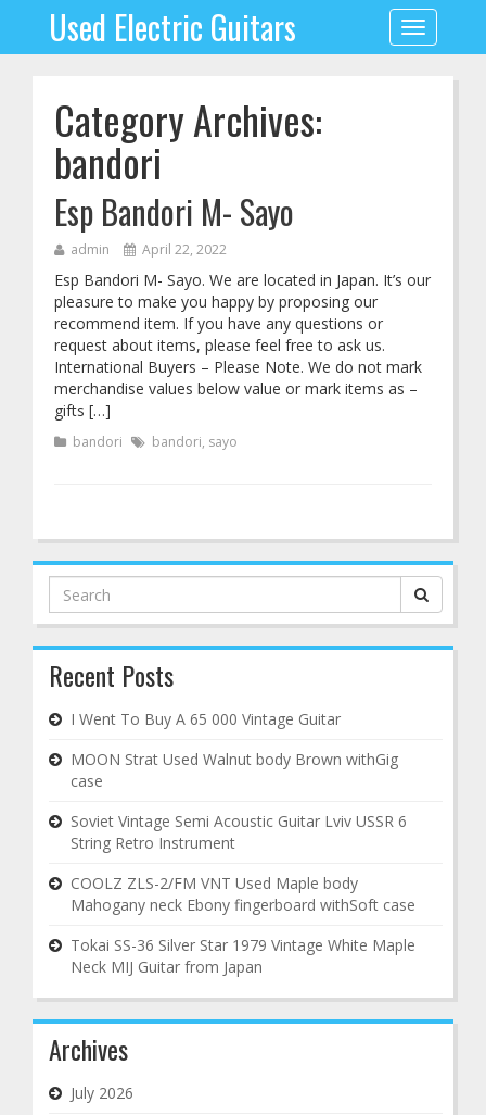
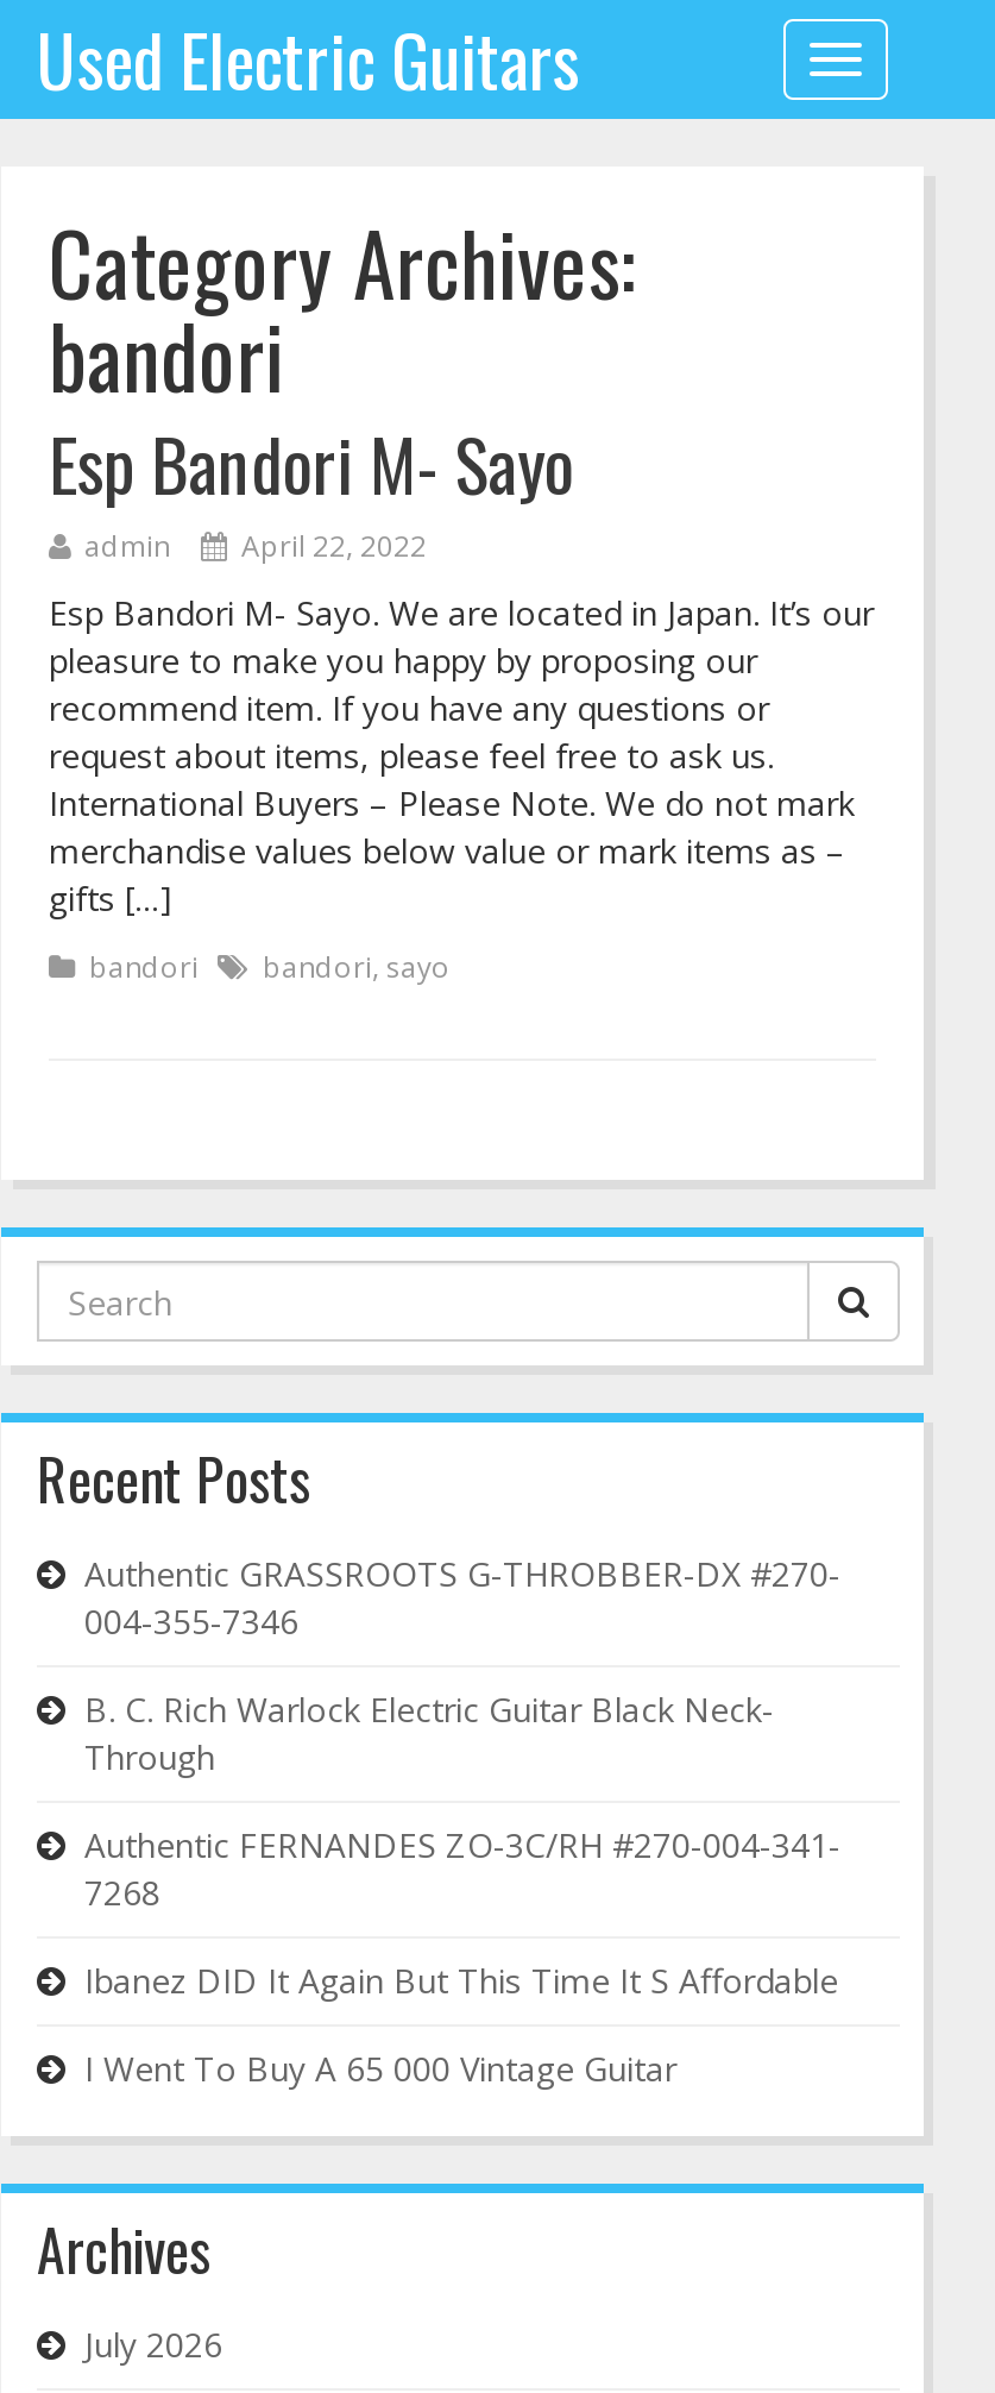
none -> [84,1551,840,2003] Authentic GRASSROOTS G-THROBBER-DX #270- | 004-355-7346 | B. C. Rich Warlock Electric Guitar Black Neck- | Through | Authentic FERNANDES ZO-3C/RH #270-004-341- | 7268 | Ibanez DID It Again But This Time It S Affordable
moved [71,709,341,729] -> [84,2046,676,2091]: I Went To Buy A 65 000 Vintage Guitar
[71,749,415,977] MOON Strat Used Walnut body Brown withGig | case | Soviet Vintage Semi Acoustic Guitar Lviv USSR 6 | String Retro Instrument | COOLZ ZLS-2/FM VNT Used Maple body | Mahogany neck Ebony fingerboard withSoft case | Tokai SS-36 Silver Star 1979 Vintage White Maple | Neck MIJ Guitar from Japan -> none

